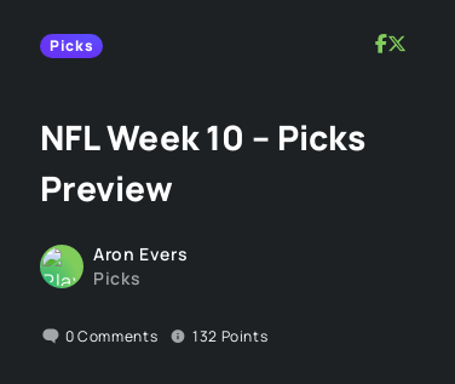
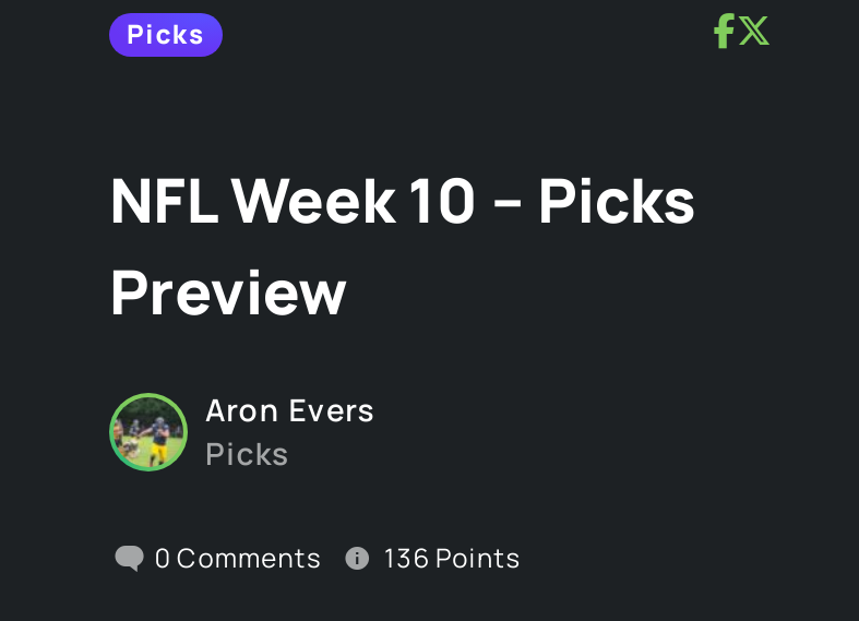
[42,246,268,346] [image] | 0 Comments 132 Points -> [114,397,520,576] [image] | 0 Comments 136 Points

